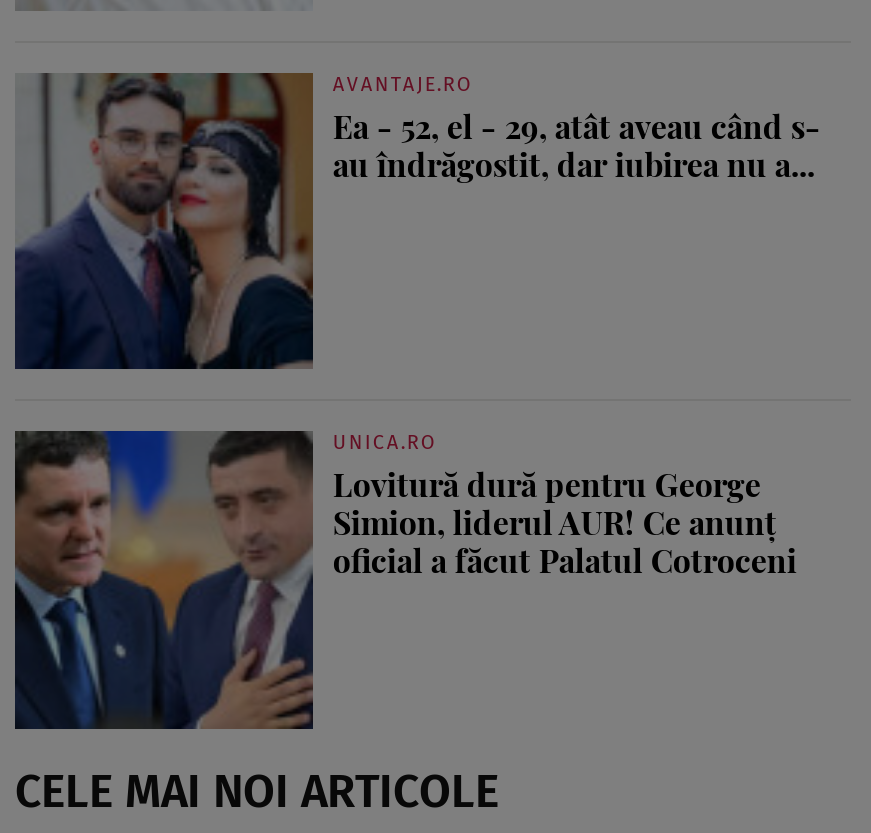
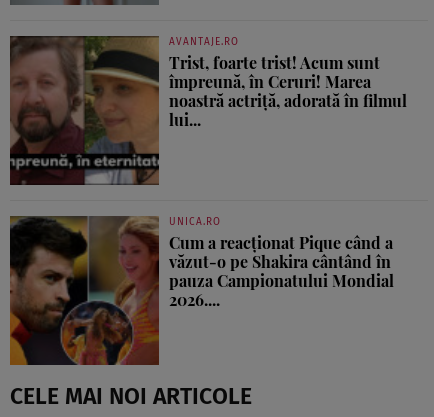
[13,70,821,372] [image] | Ea - 52, el - 29, atât aveau când s- | au îndrăgostit, dar iubirea nu a... -> [9,35,407,186] [image] | Trist, foarte trist! Acum sunt | împreună, în Ceruri! Marea | noastră actriță, adorată în filmul | lui...
[13,428,797,732] [image] | Lovitură dură pentru George | Simion, liderul AUR! Ce anunț | oficial a făcut Palatul Cotroceni -> [9,215,394,366] [image] | Cum a reacționat Pique când a | văzut-o pe Shakira cântând în | pauza Campionatului Mondial | 2026....

